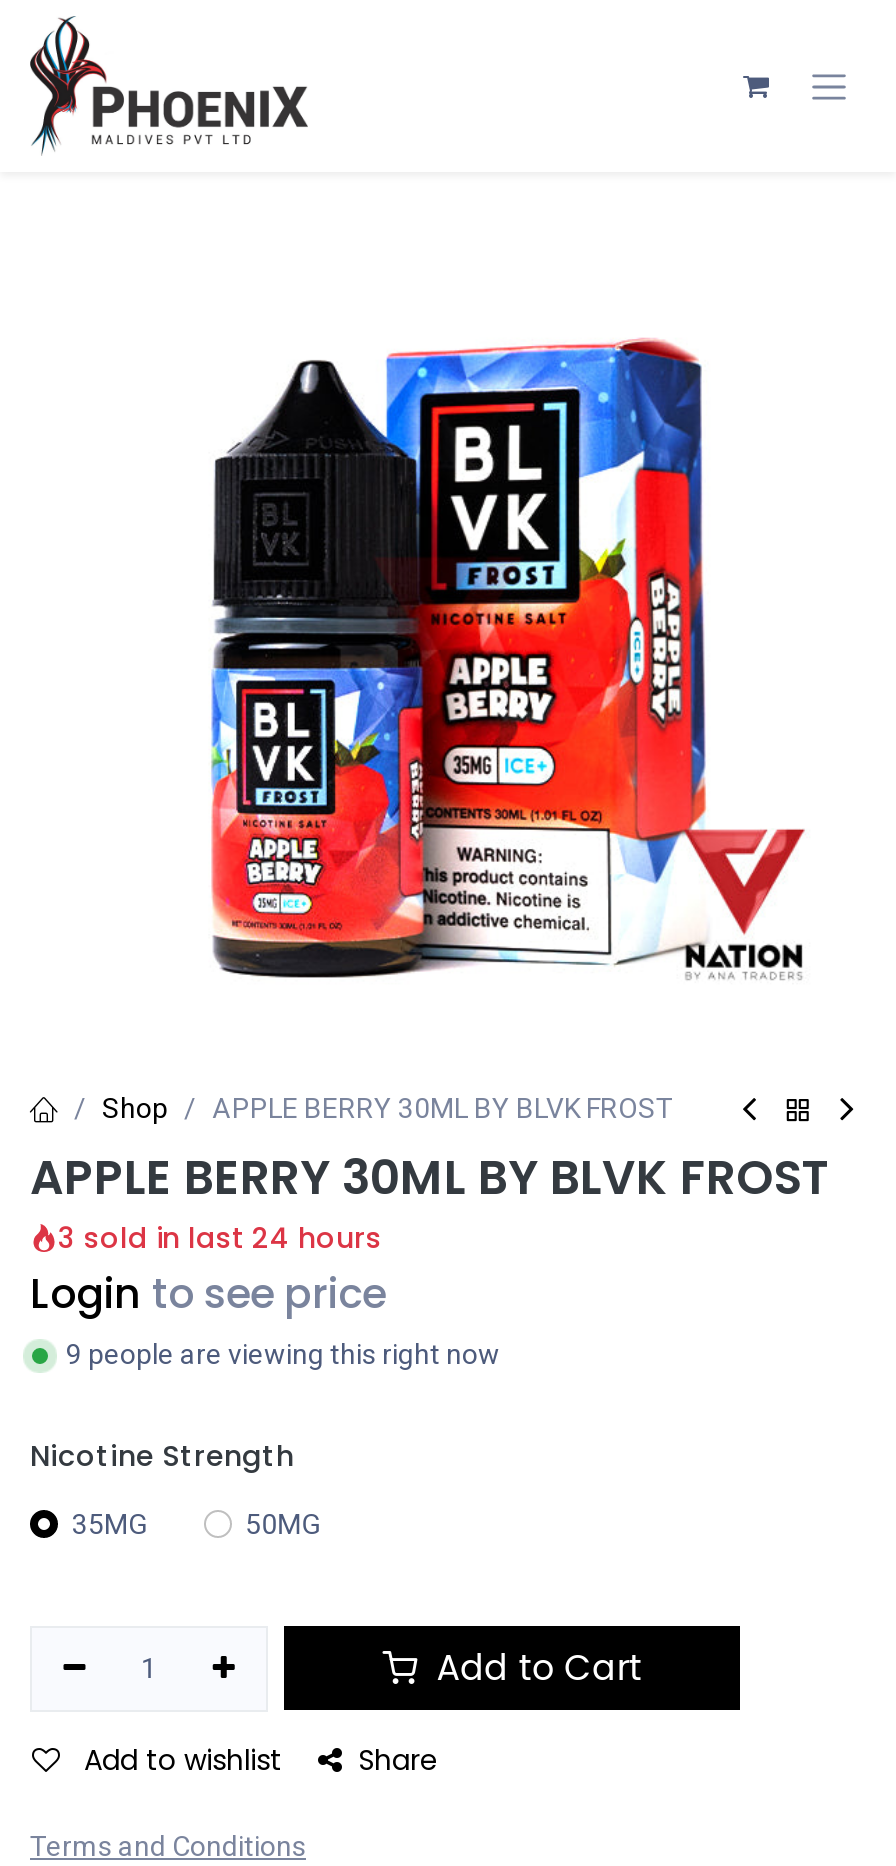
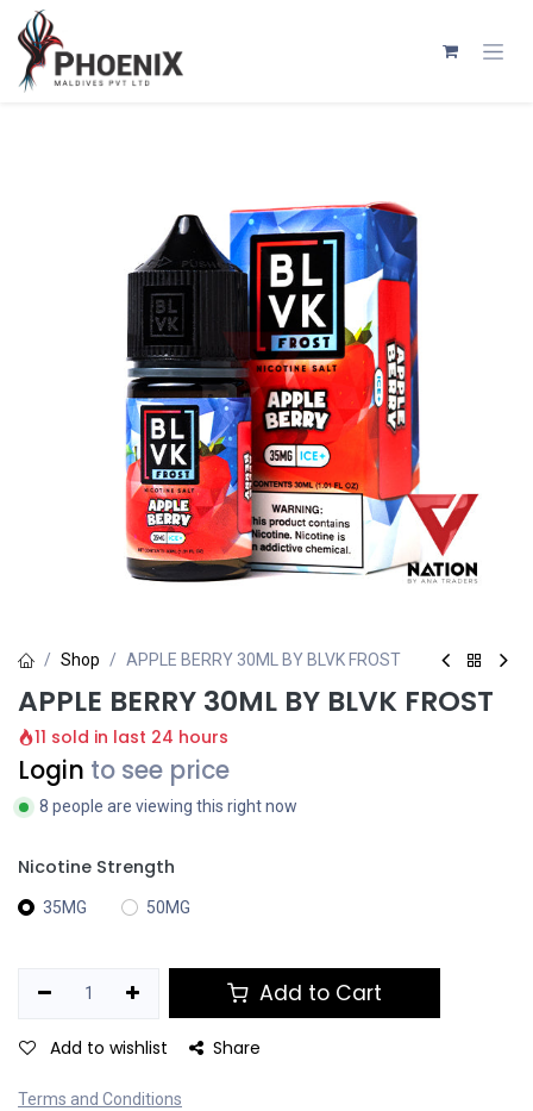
[58,1218,382,1258] 3 sold in last 24 hours -> [35,725,228,749] 11 sold in last 24 hours
[66,1338,500,1370] 9 people are viewing this right now -> [39,797,297,816] 8 people are viewing this right now

